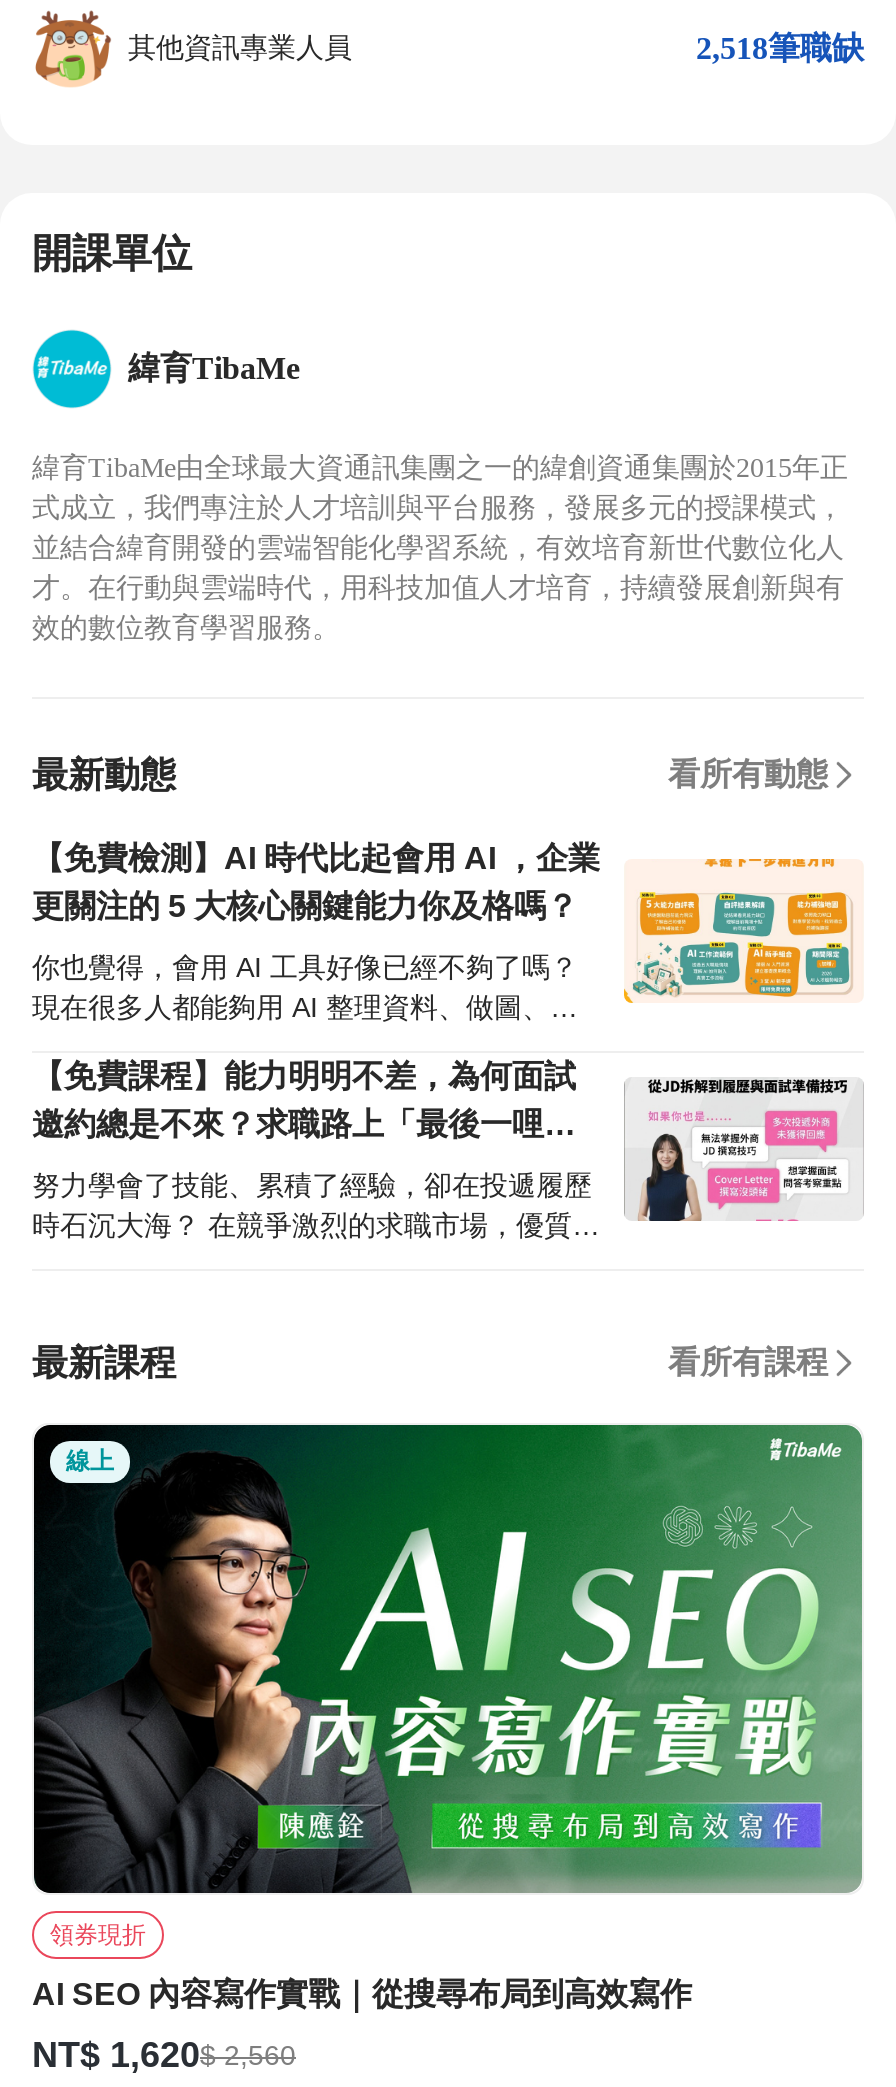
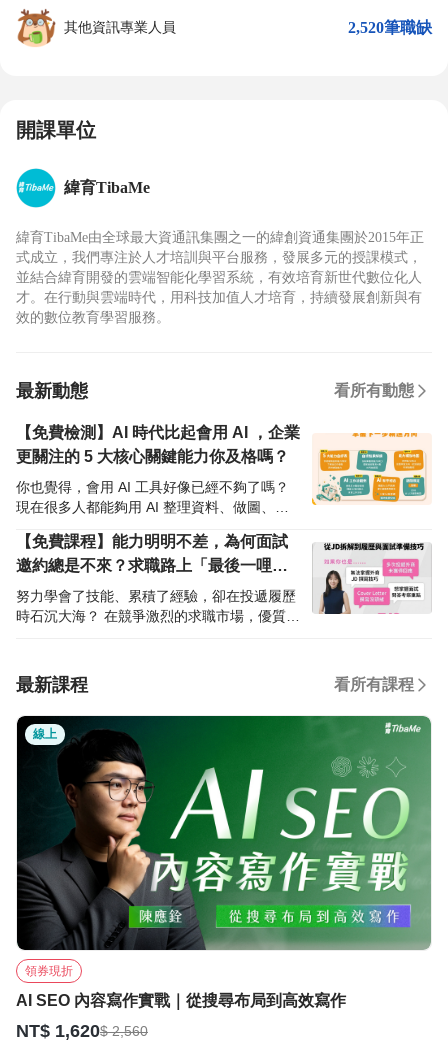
[696,31,864,65] 2,518筆職缺 -> [348,19,432,36] 2,520筆職缺

